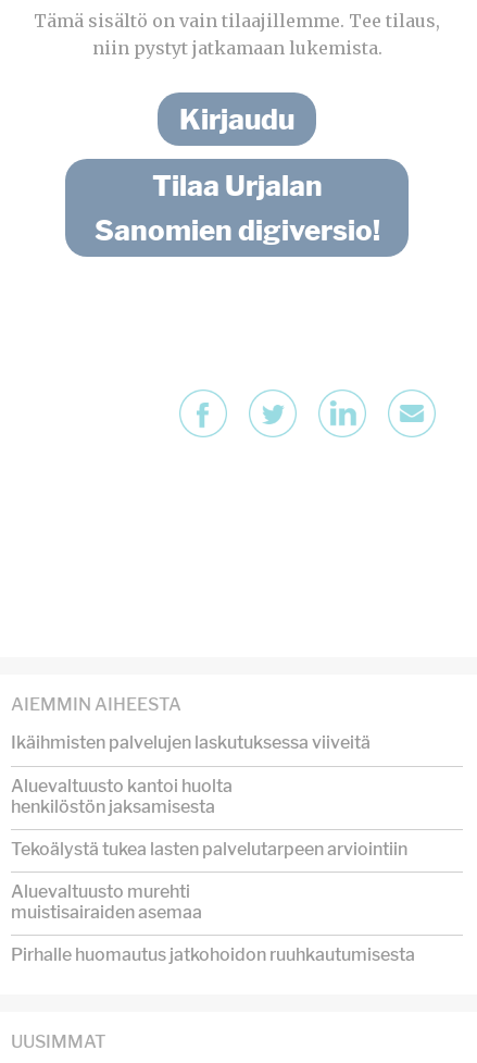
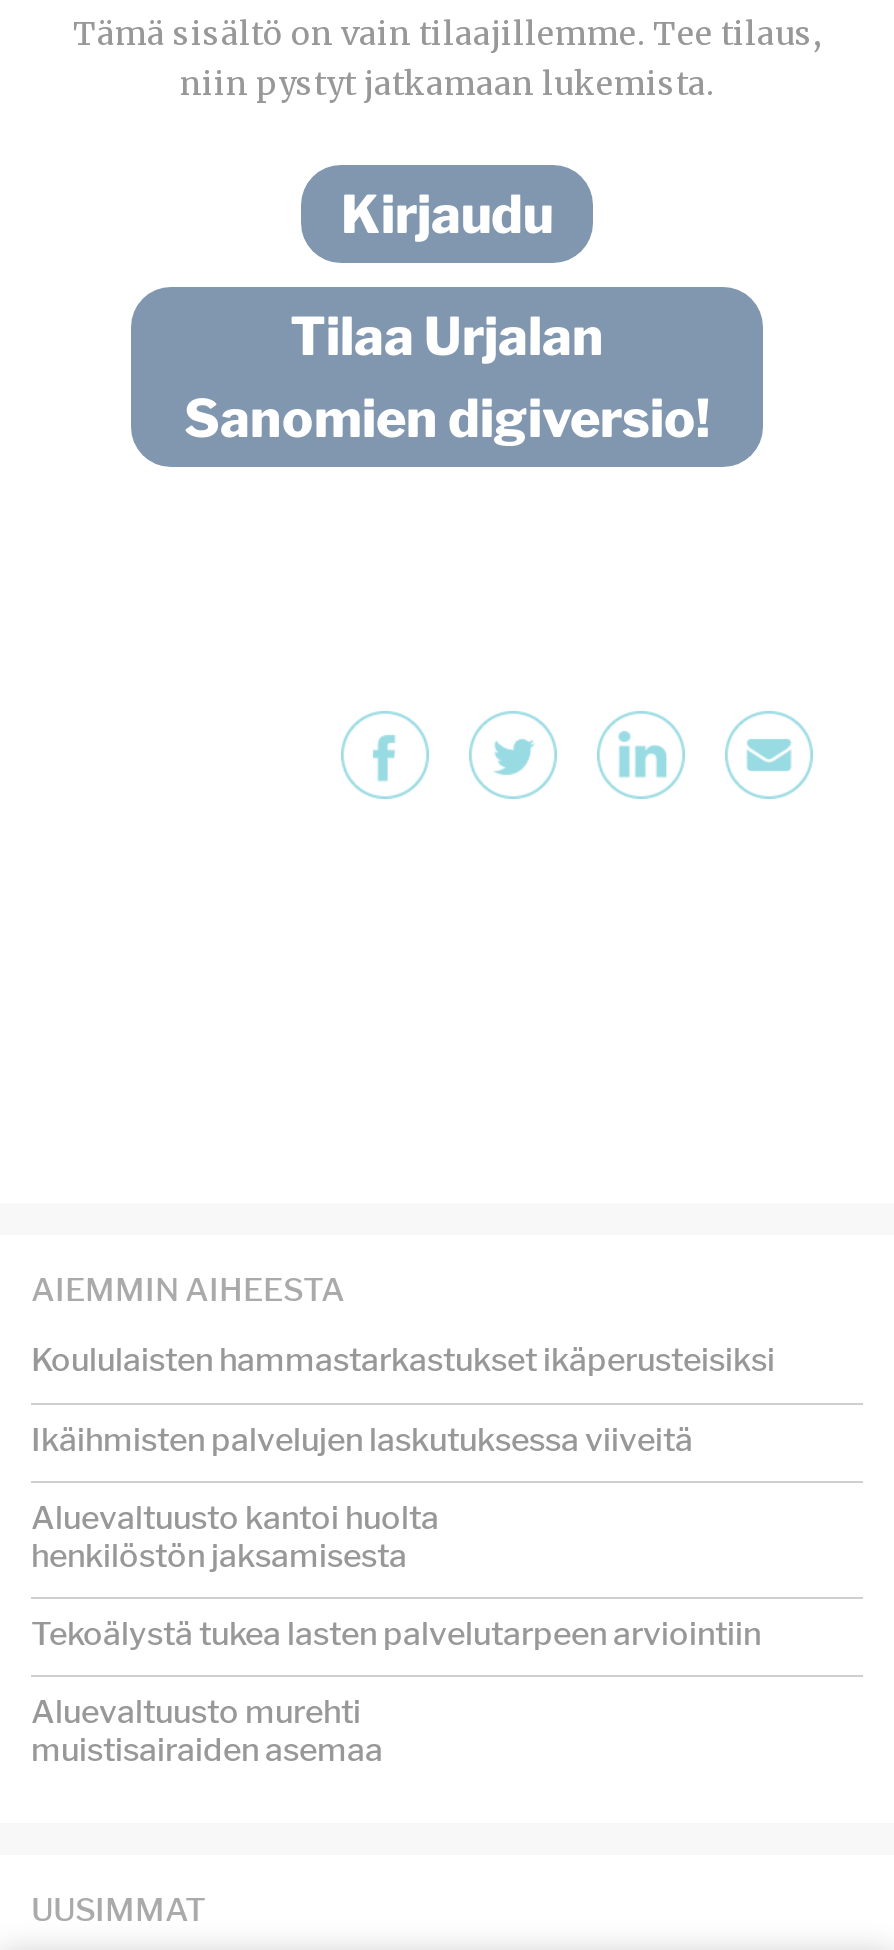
none -> [31,1342,775,1380] Koululaisten hammastarkastukset ikäperusteisiksi
moved [11,733,407,923] -> [31,1420,761,1769]: Ikäihmisten palvelujen laskutuksessa viiveitä | Aluevaltuusto kantoi huolta | henkilöstön jaksamisesta | Tekoälystä tukea lasten palvelutarpeen arviointiin | Aluevaltuusto murehti | muistisairaiden asemaa
[11,945,415,965] Pirhalle huomautus jatkohoidon ruuhkautumisesta -> none

